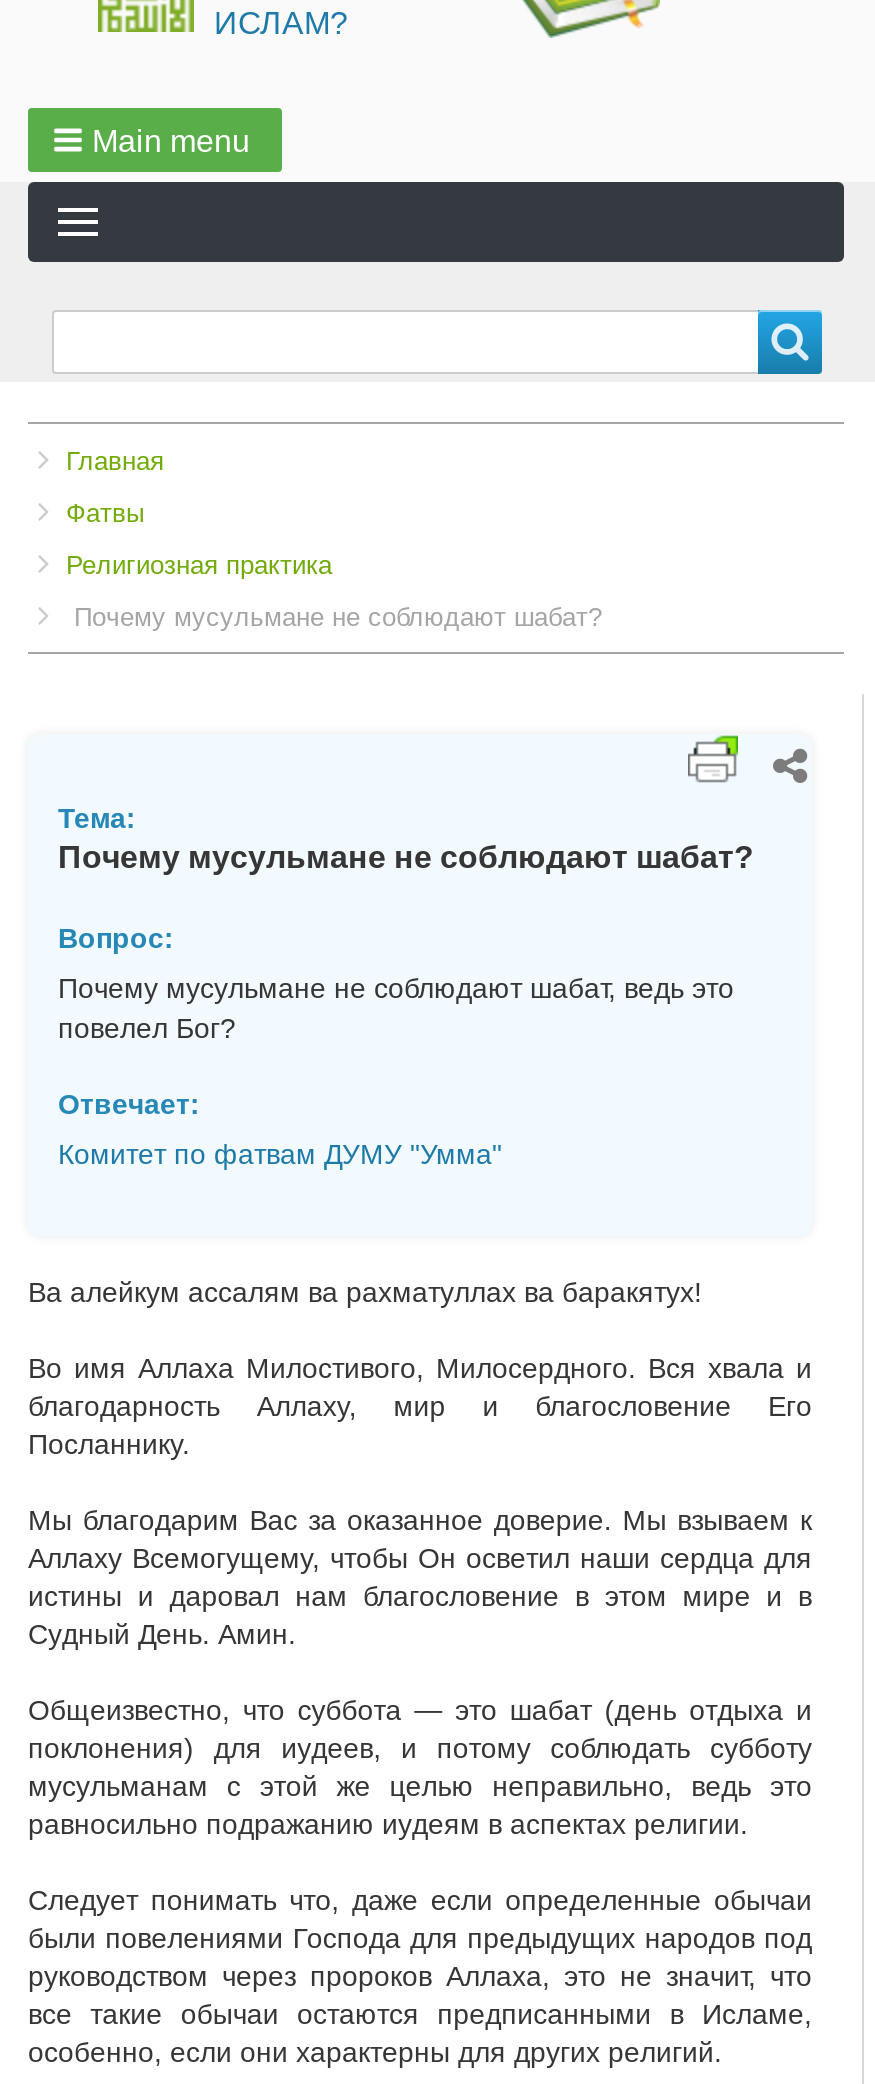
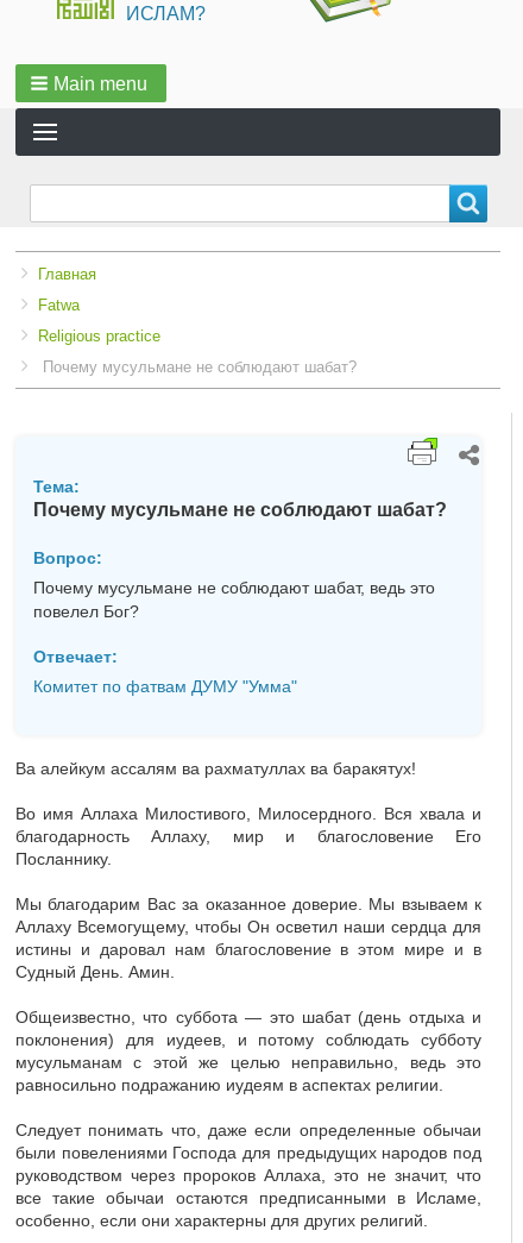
[66,498,144,528] Фатвы -> [38,296,80,314] Fatwa
[66,550,332,580] Религиозная практика -> [38,327,160,345] Religious practice

